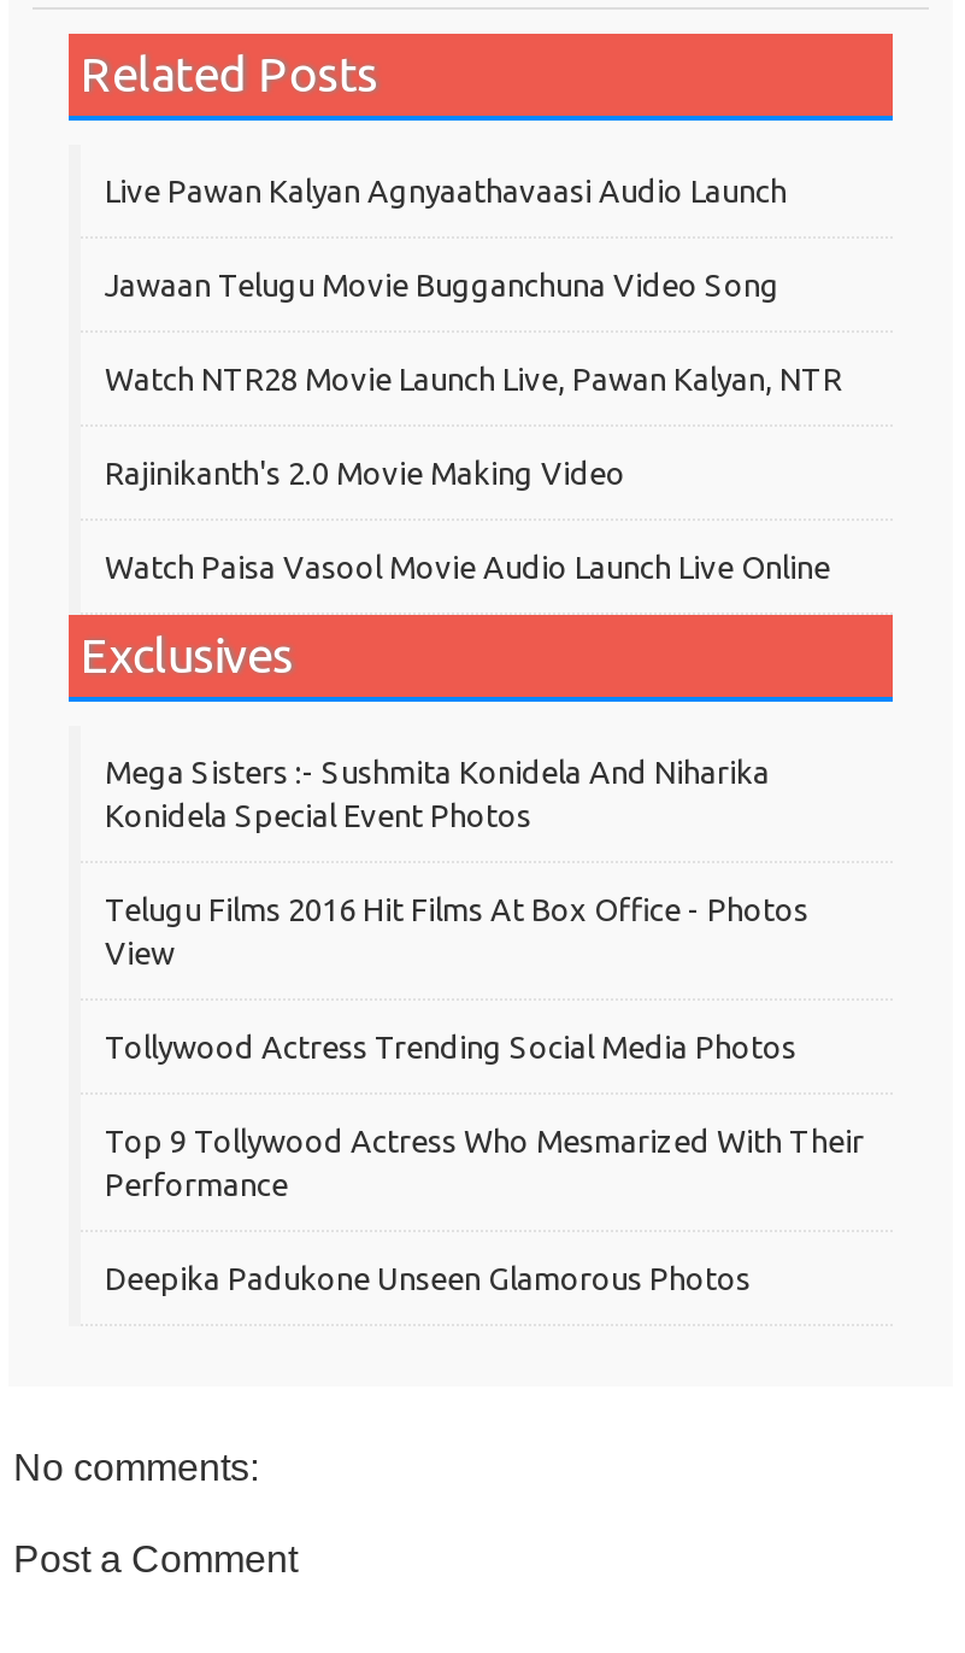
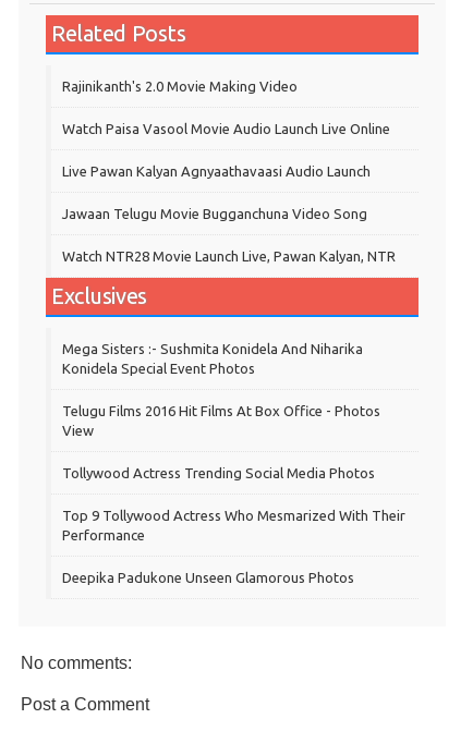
moved [105,173,842,395] -> [62,163,396,263]: Live Pawan Kalyan Agnyaathavaasi Audio Launch | Jawaan Telugu Movie Bugganchuna Video Song | Watch NTR28 Movie Launch Live, Pawan Kalyan, NTR
moved [105,455,830,583] -> [62,78,390,136]: Rajinikanth's 2.0 Movie Making Video | Watch Paisa Vasool Movie Audio Launch Live Online

